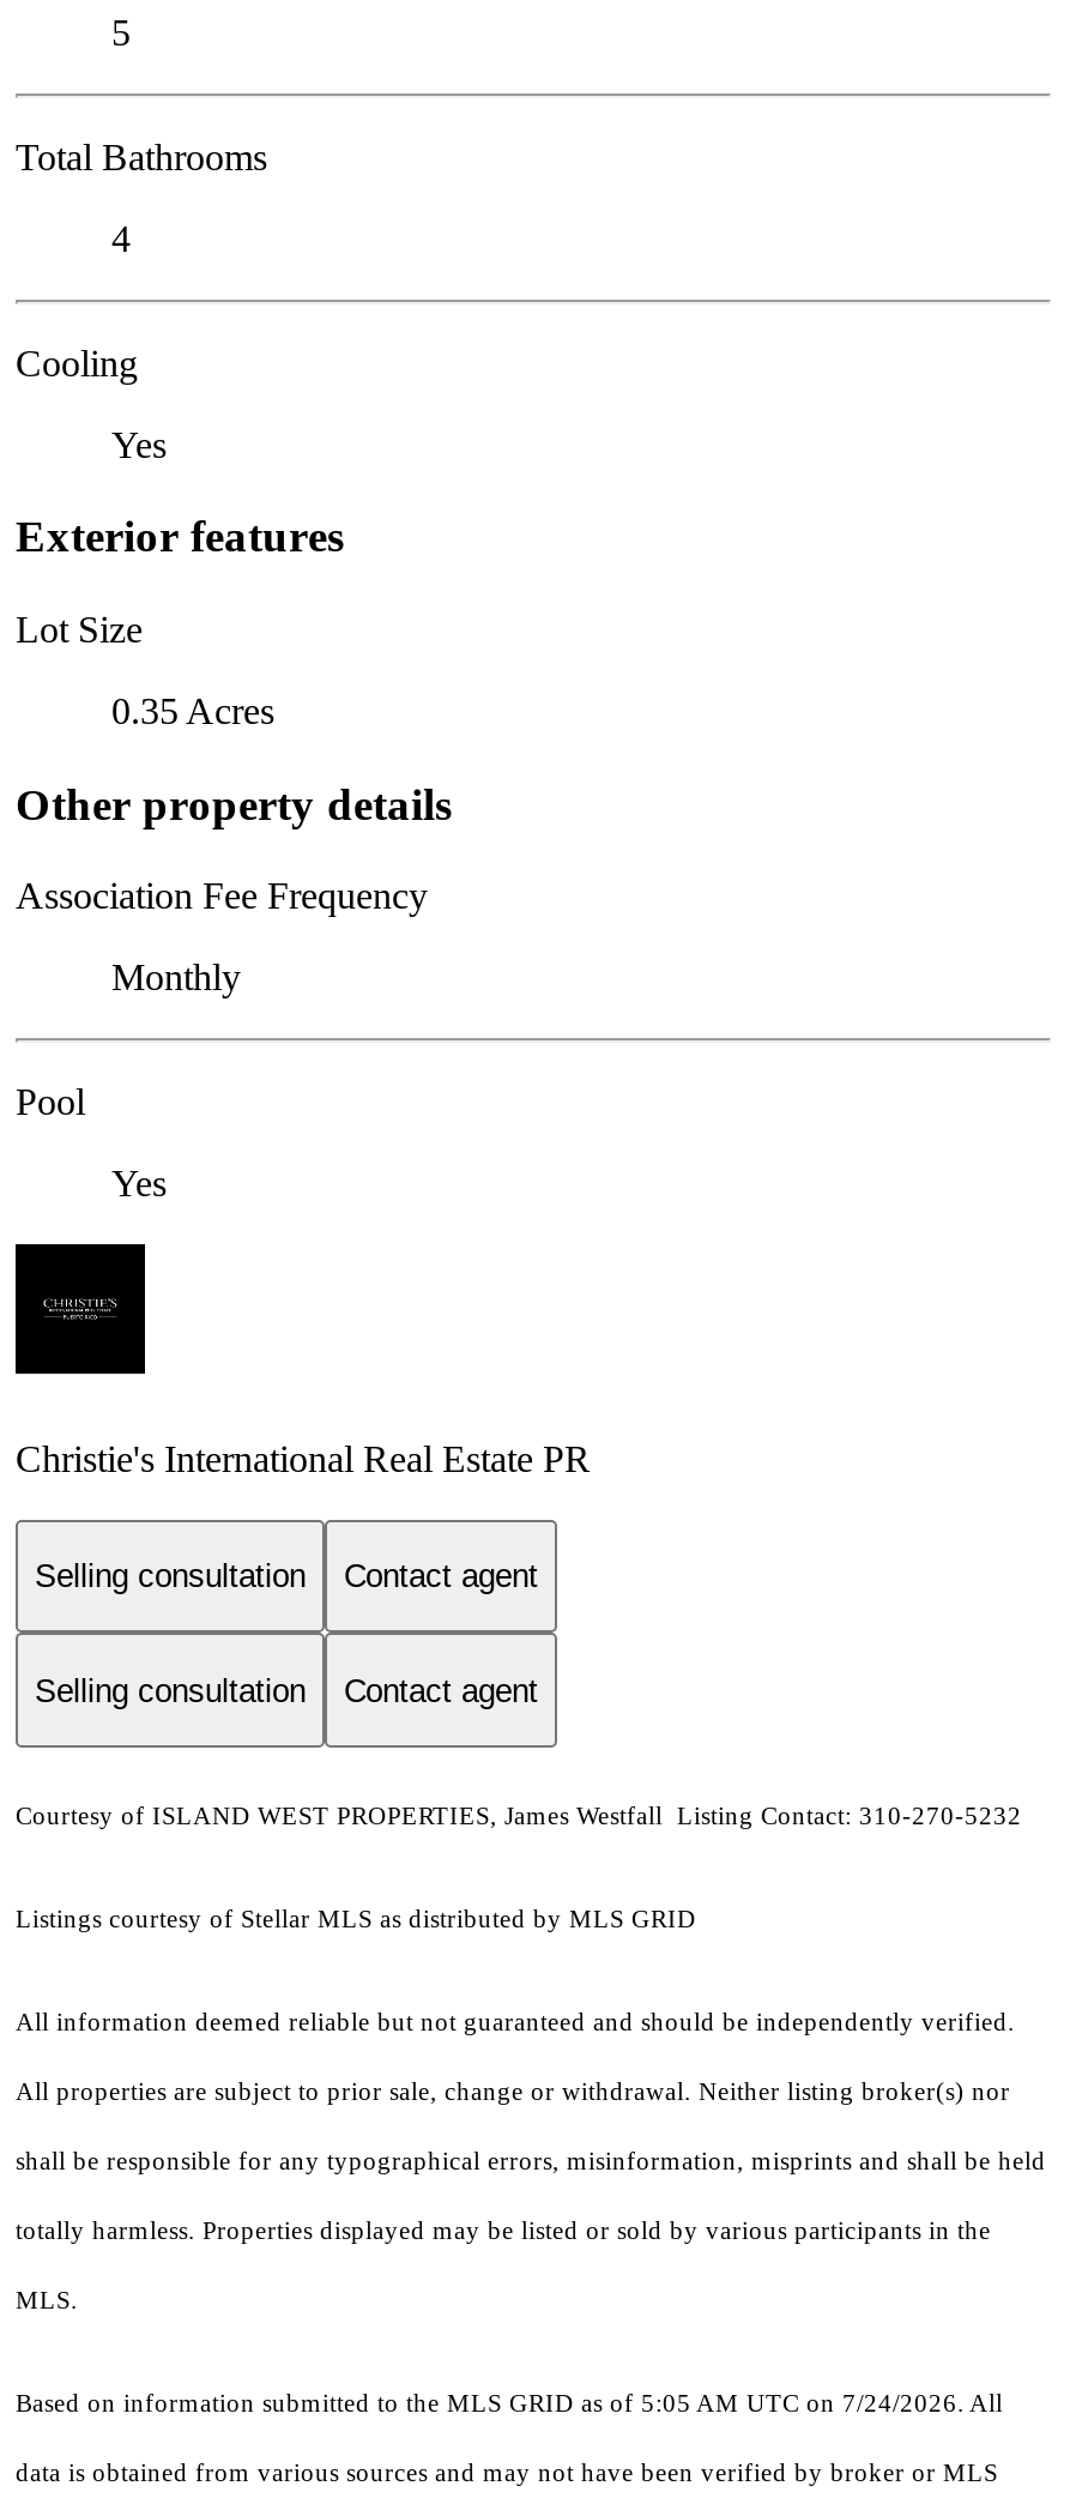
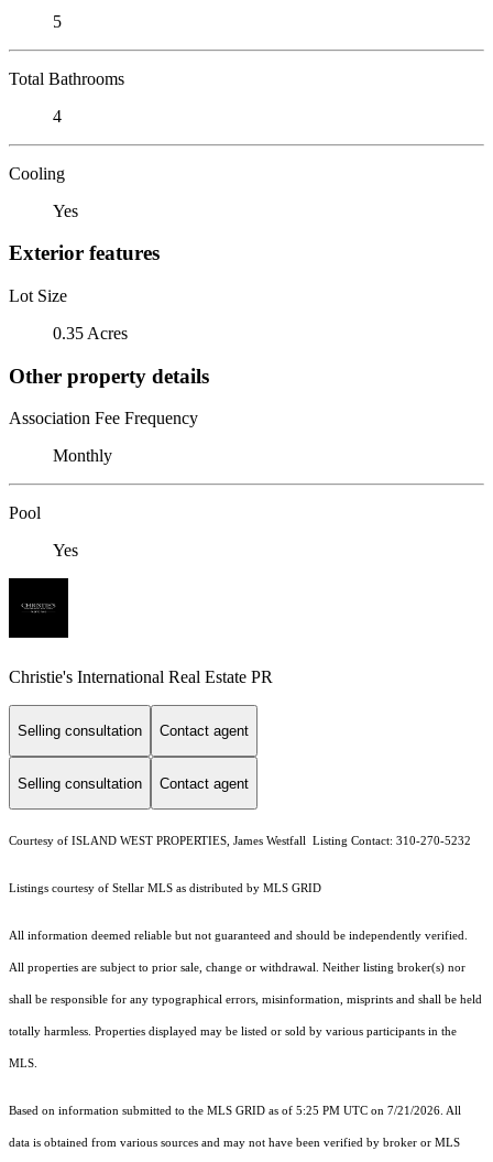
[16,2390,1003,2416] Based on information submitted to the MLS GRID as of 5:05 AM UTC on 7/24/2026. All -> [9,1105,461,1117] Based on information submitted to the MLS GRID as of 5:25 PM UTC on 7/21/2026. All

